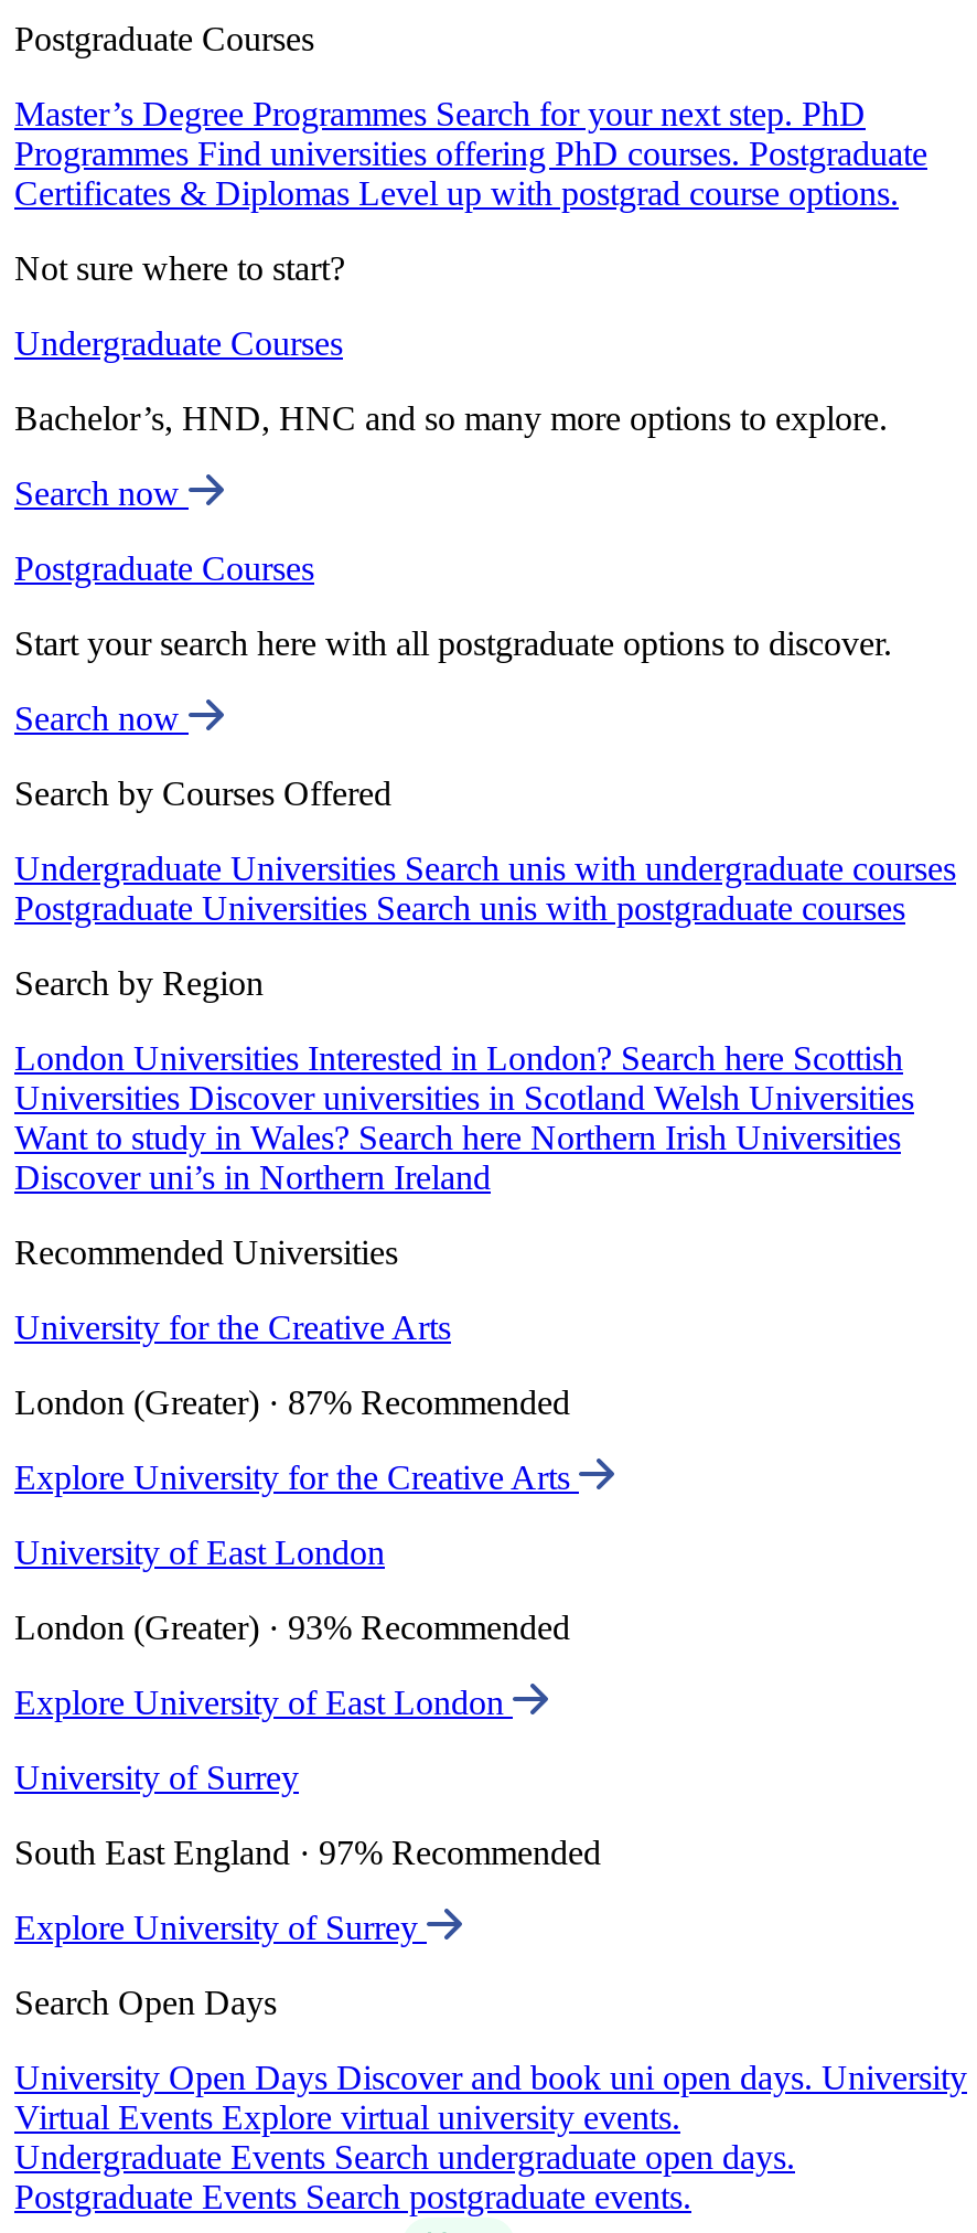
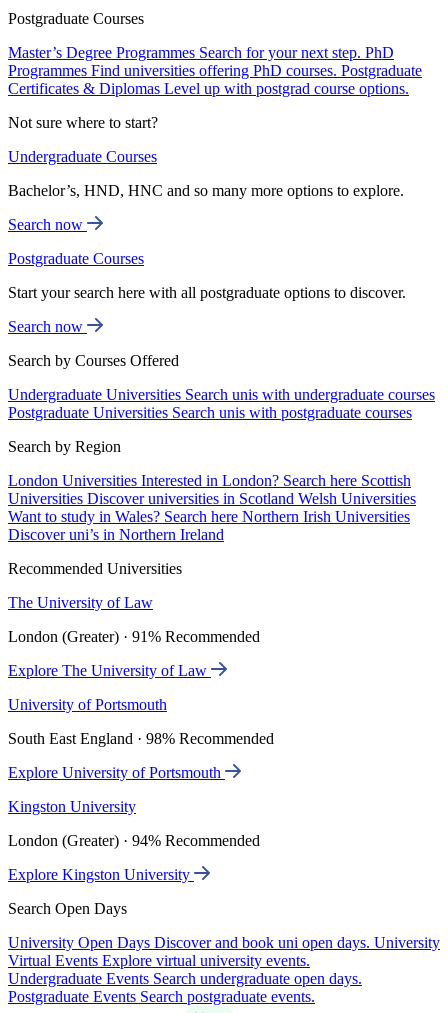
[14,1309,451,1346] University for the Creative Arts -> [8,594,153,611] The University of Law
[14,1384,570,1421] London (Greater) · 87% Recommended -> [8,628,260,645] London (Greater) · 91% Recommended
[14,1459,579,1496] Explore University for the Creative Arts -> [8,662,211,679] Explore The University of Law
[14,1534,385,1571] University of East London -> [8,696,167,713] University of Portsmouth
[14,1609,570,1646] London (Greater) · 93% Recommended -> [8,730,274,747] South East England · 98% Recommended
[14,1684,513,1721] Explore University of East London -> [8,764,225,781] Explore University of Portsmouth
[14,1759,299,1796] University of Surrey -> [8,798,136,815] Kingston University
[14,1834,601,1871] South East England · 97% Recommended -> [8,832,260,849] London (Greater) · 94% Recommended
[14,1909,427,1946] Explore University of Surrey -> [8,866,194,883] Explore Kingston University

